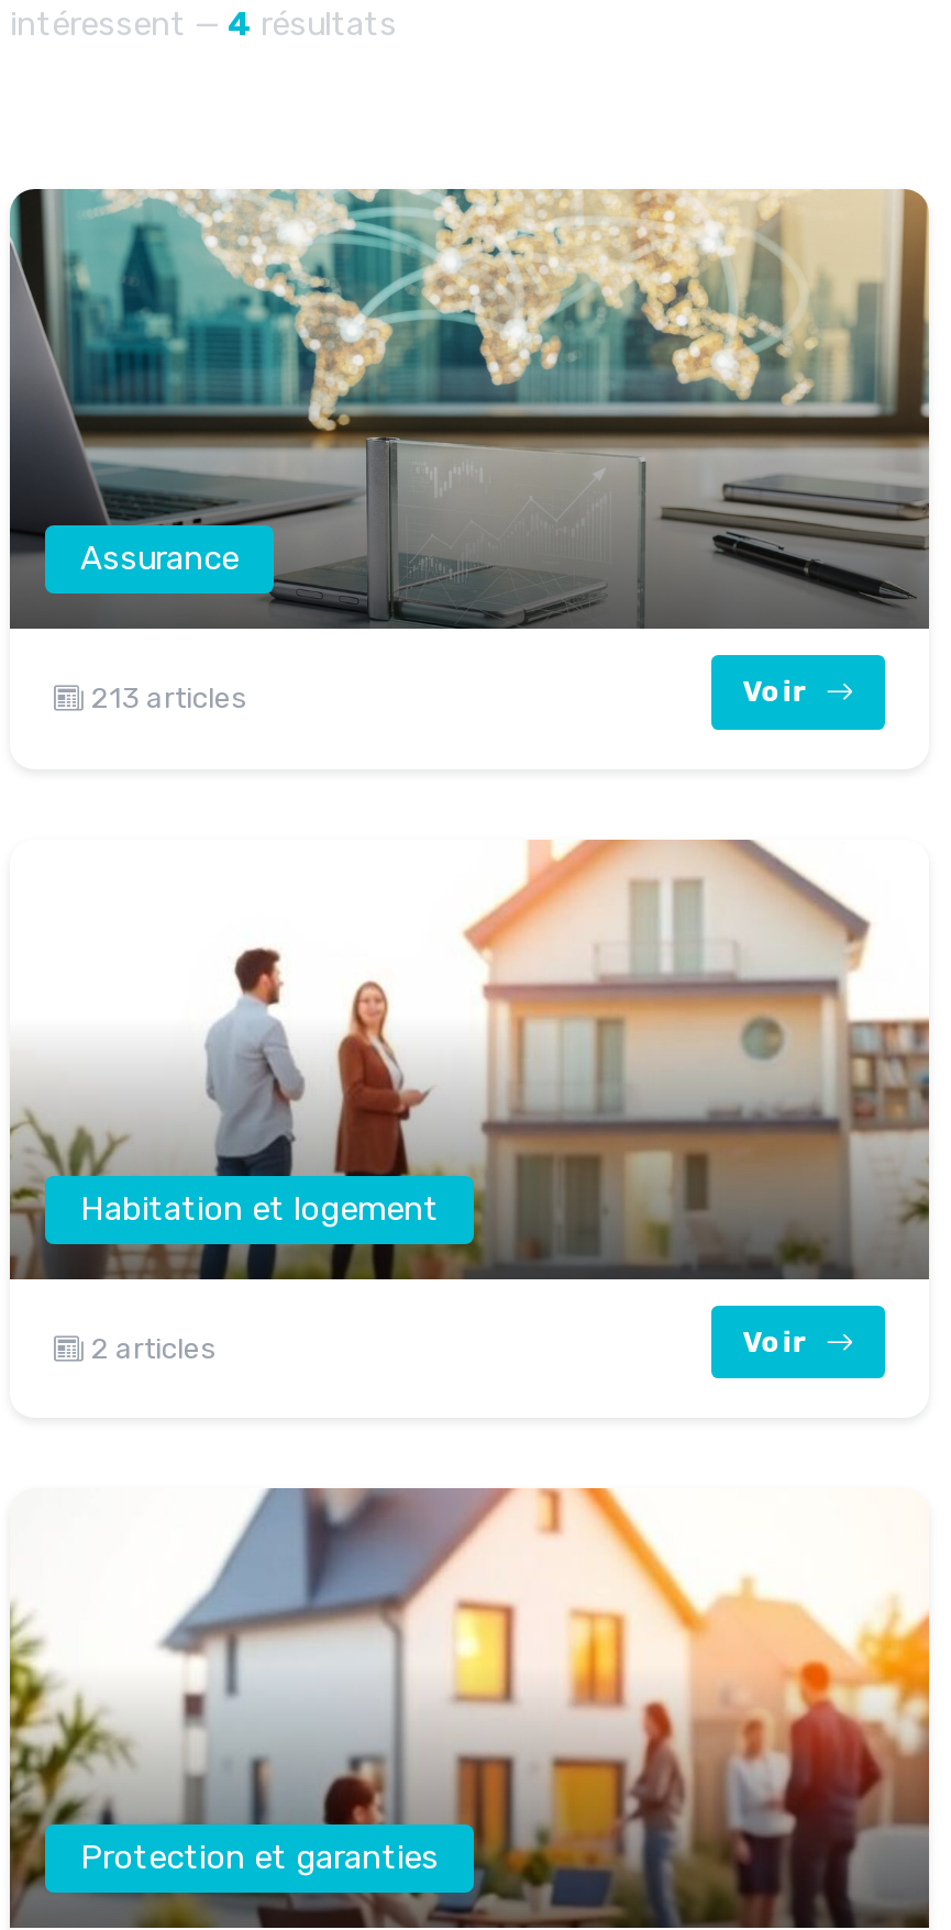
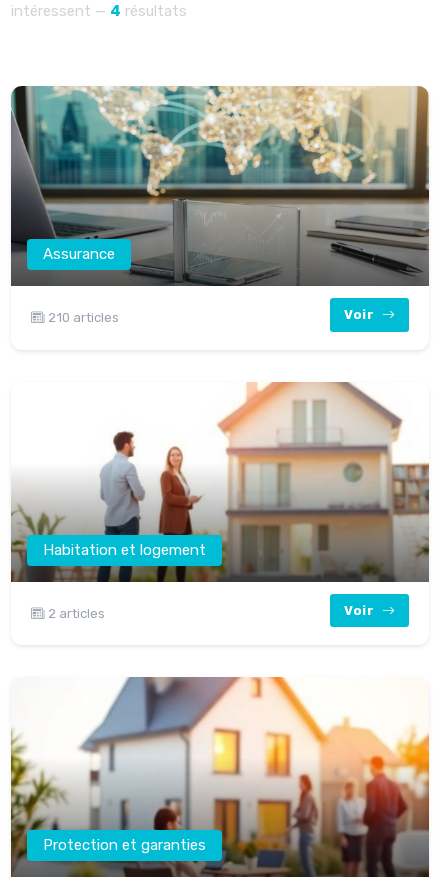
[91,682,247,715] 213 articles -> [48,310,119,325] 210 articles

